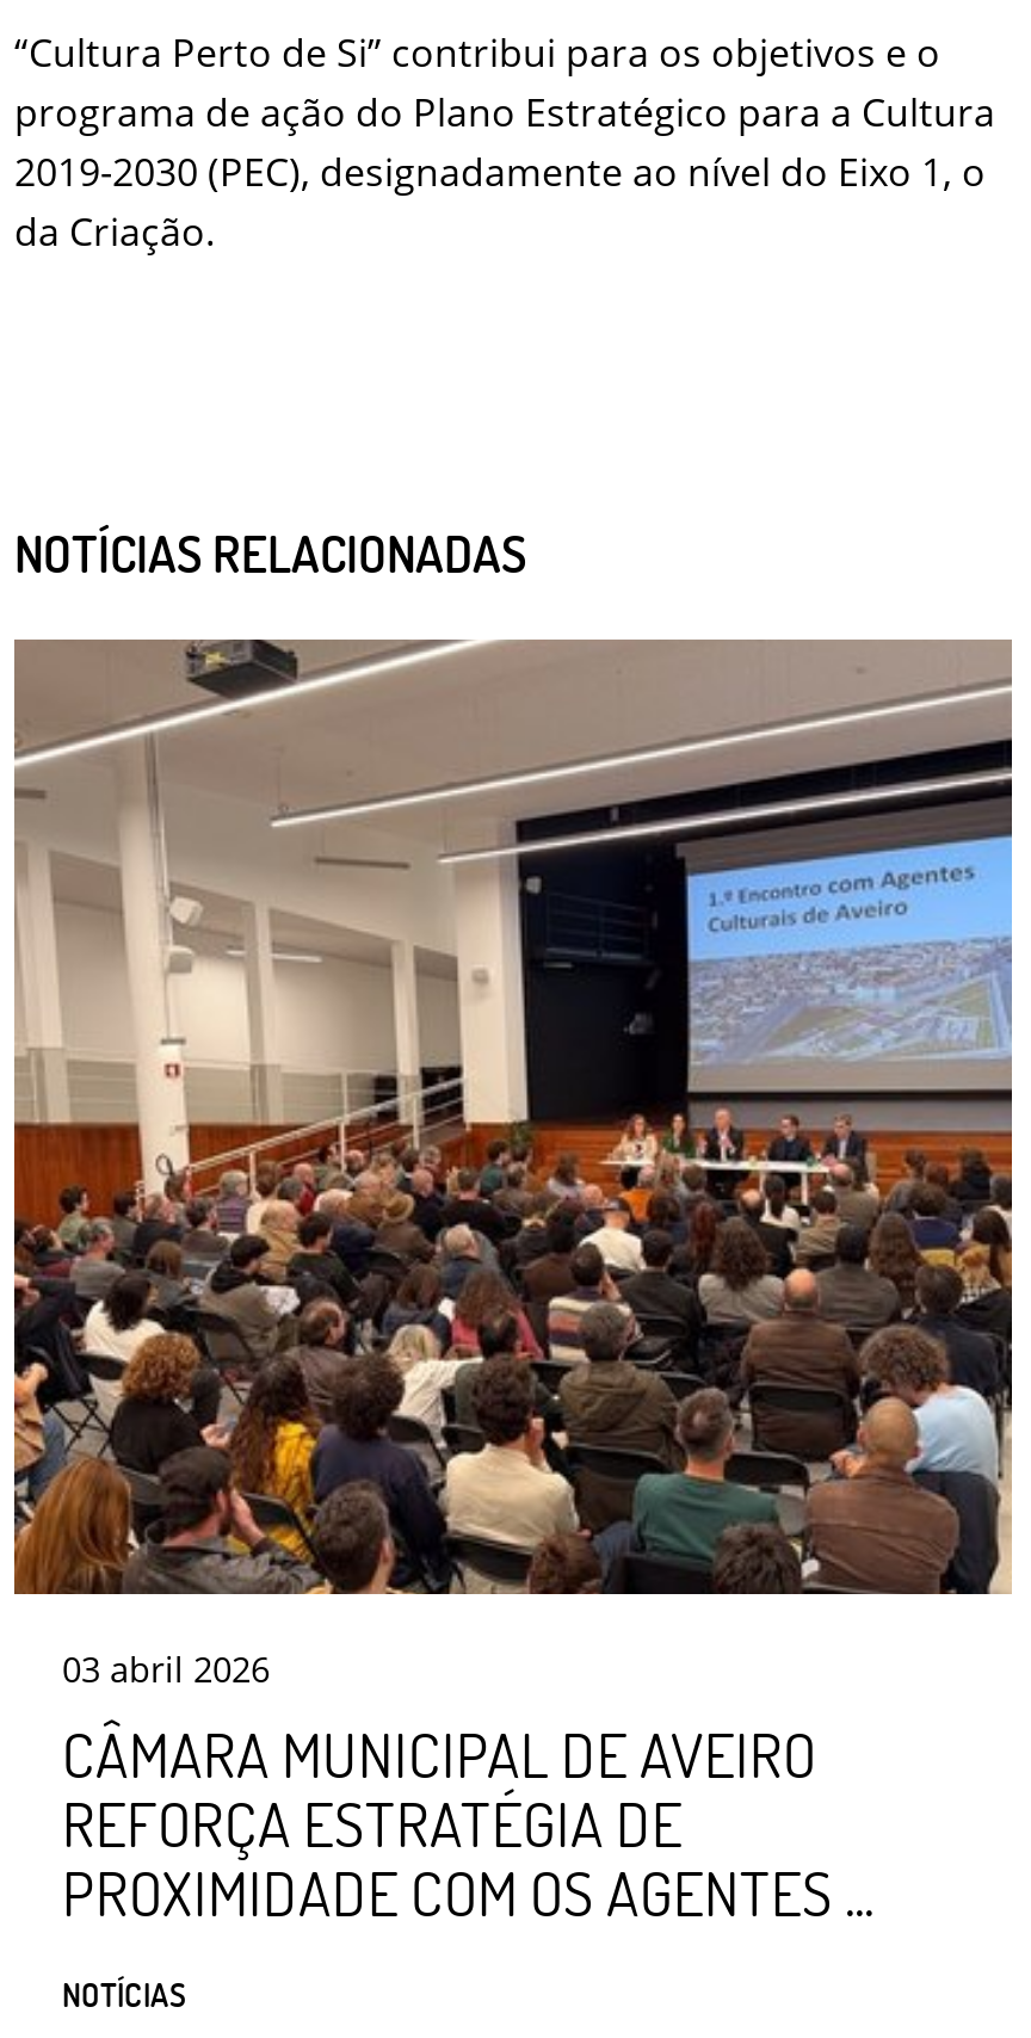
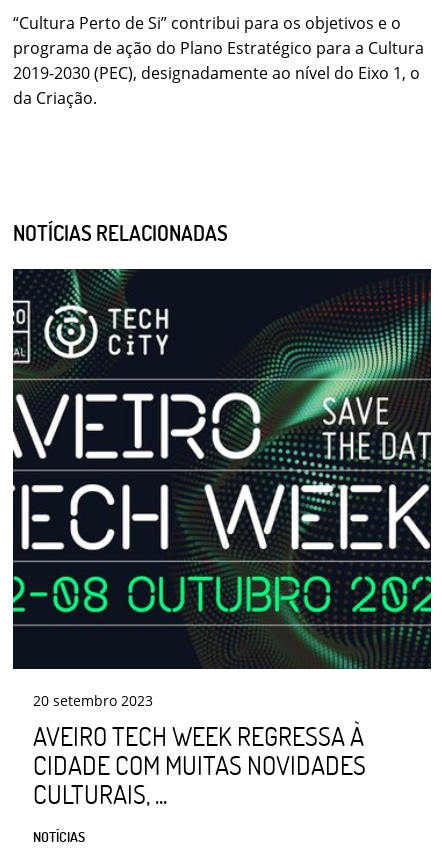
[12,637,1014,1931] [image] | 03 abril 2026 | CÂMARA MUNICIPAL DE AVEIRO | REFORÇA ESTRATÉGIA DE | PROXIMIDADE COM OS AGENTES ... -> [12,268,432,810] [image] | 20 setembro 2023 | AVEIRO TECH WEEK REGRESSA À | CIDADE COM MUITAS NOVIDADES | CULTURAIS, ...

